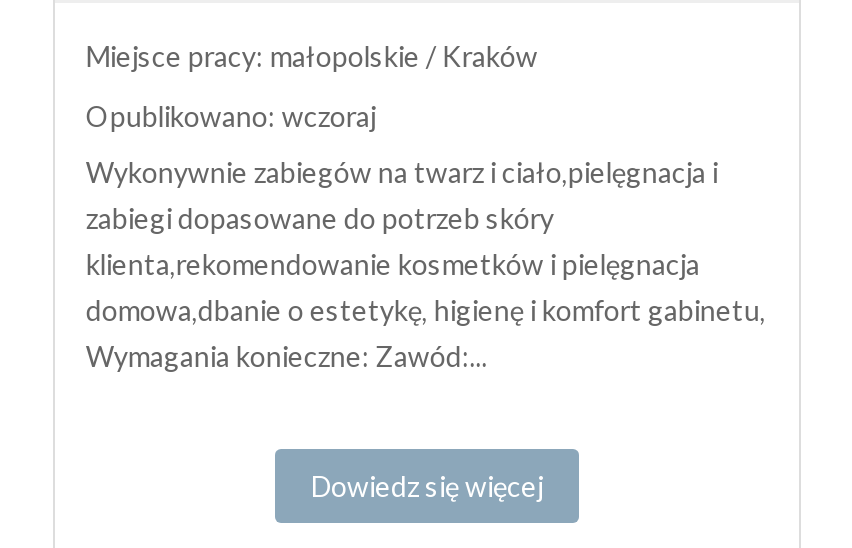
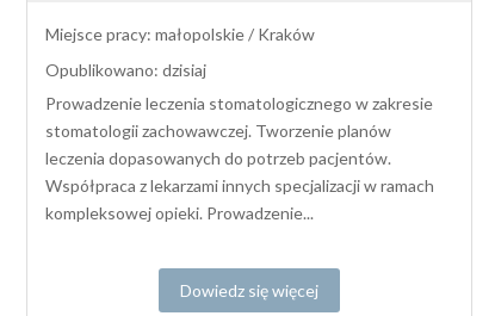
[86,100,376,134] Opublikowano: wczoraj -> [46,60,207,80] Opublikowano: dzisiaj
[86,156,766,374] Wykonywnie zabiegów na twarz i ciało,pielęgnacja i | zabiegi dopasowane do potrzeb skóry | klienta,rekomendowanie kosmetków i pielęgnacja | domowa,dbanie o estetykę, higienę i komfort gabinetu, | Wymagania konieczne: Zawód:... -> [46,93,435,223] Prowadzenie leczenia stomatologicznego w zakresie | stomatologii zachowawczej. Tworzenie planów | leczenia dopasowanych do potrzeb pacjentów. | Współpraca z lekarzami innych specjalizacji w ramach | kompleksowej opieki. Prowadzenie...

